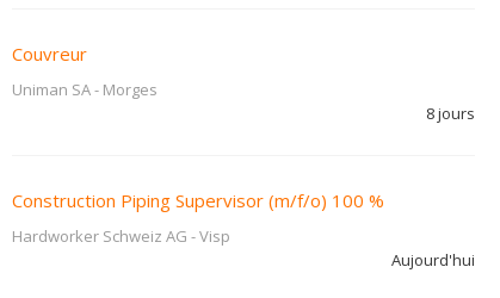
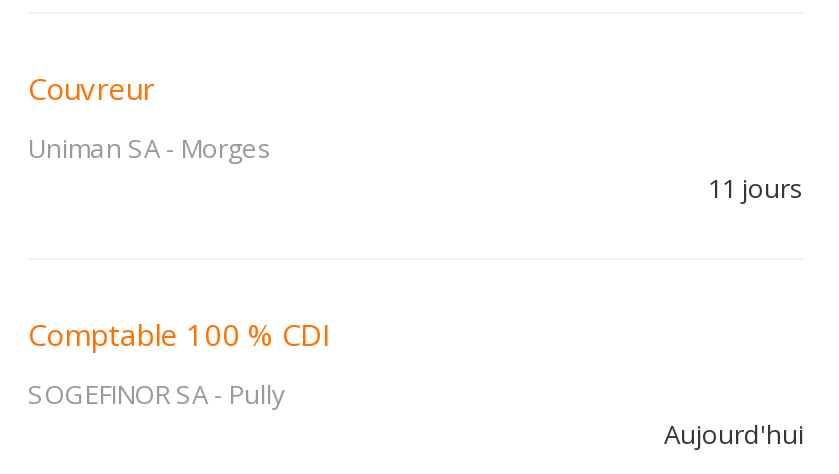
[426,103,475,124] 8 jours -> [708,170,804,206] 11 jours
[12,188,384,212] Construction Piping Supervisor (m/f/o) 100 % -> [28,314,332,354] Comptable 100 % CDI
[12,225,230,247] Hardworker Schweiz AG - Visp -> [28,376,286,412] SOGEFINOR SA - Pully

